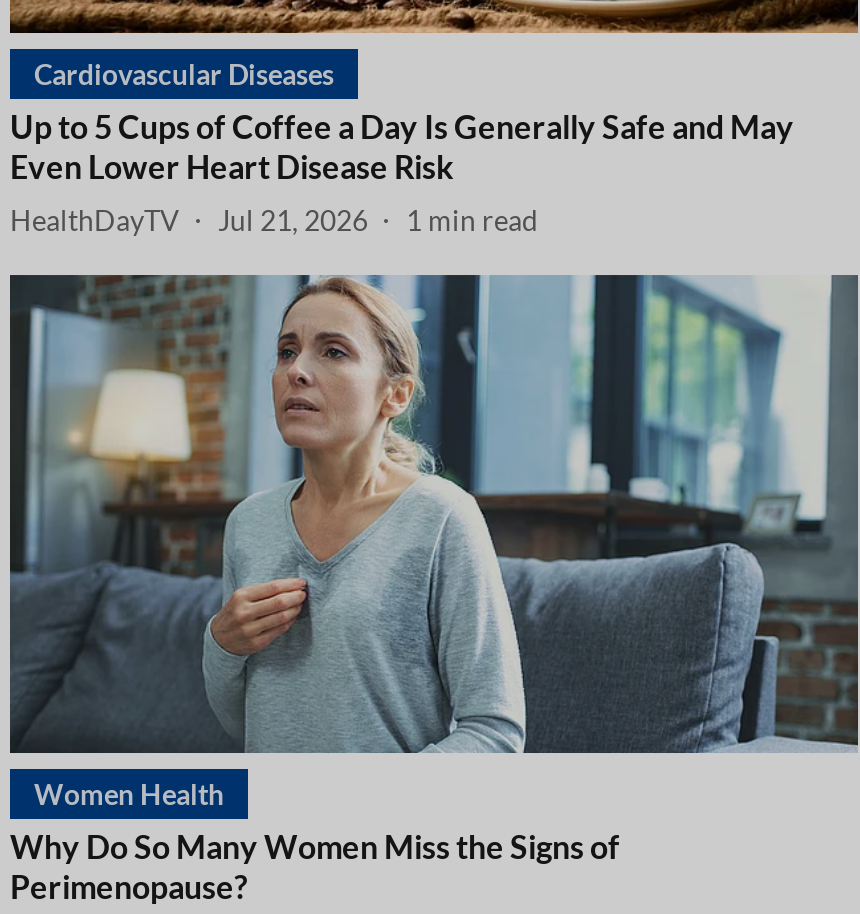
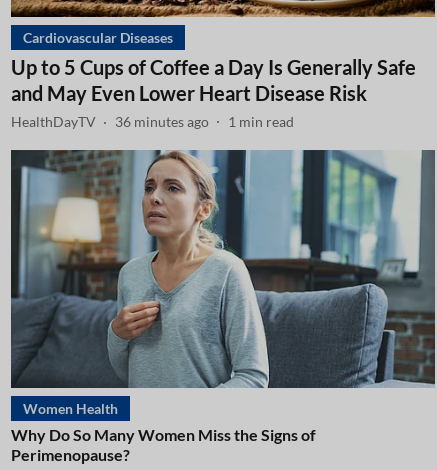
[10,202,538,236] HealthDayTV Jul 21, 2026 1 min read -> [11,113,294,130] HealthDayTV 36 minutes ago 1 min read

